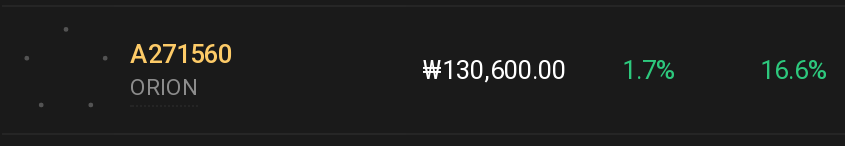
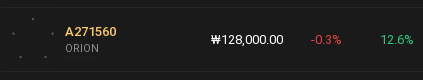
[422,55,566,85] ₩130,600.00 -> [211,32,283,47] ₩128,000.00
[622,55,676,85] 1.7% -> [311,32,342,47] -0.3%
[760,55,828,85] 16.6% -> [380,32,414,47] 12.6%

